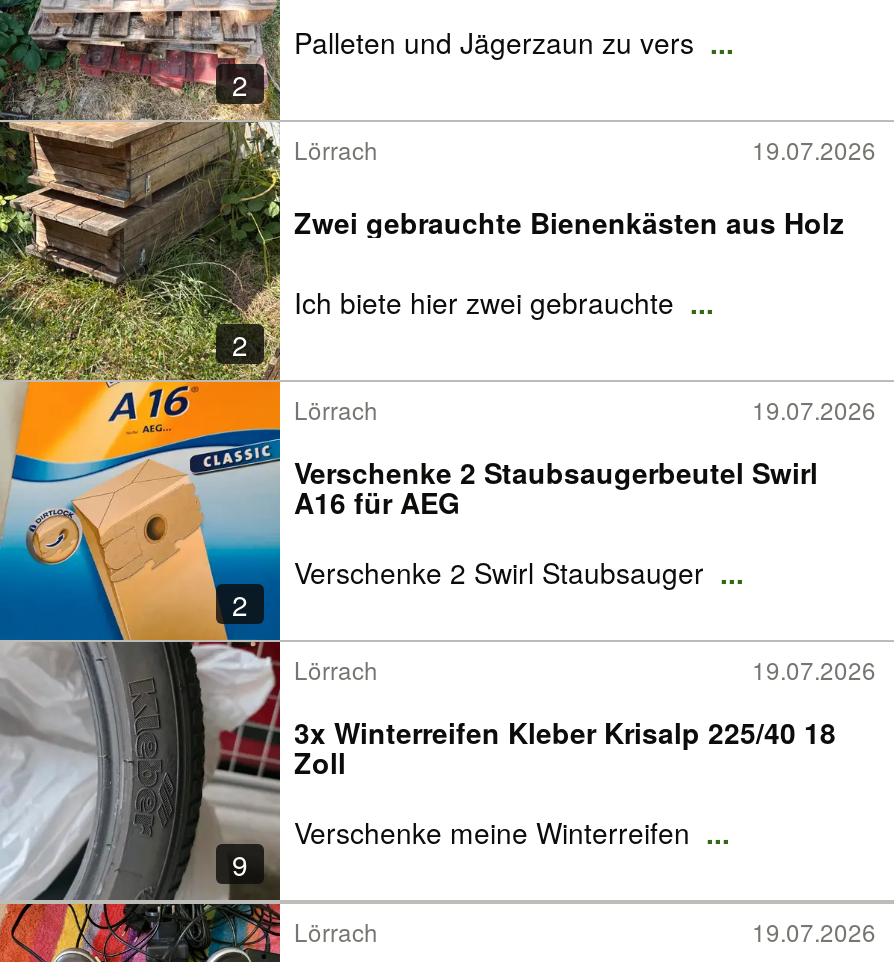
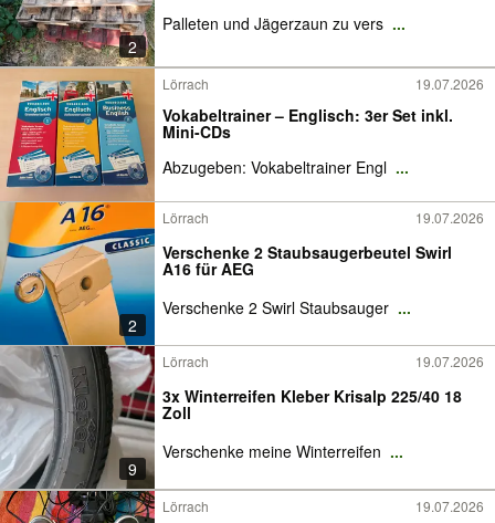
[6,120,844,380] [image] | Zwei gebrauchte Bienenkästen aus Holz -> [3,66,453,201] [image] | Vokabeltrainer – Englisch: 3er Set inkl. | Mini-CDs
[294,282,714,322] Ich biete hier zwei gebrauchte ... -> [162,156,409,178] Abzugeben: Vokabeltrainer Engl ...
[232,324,248,364] 2 -> none

